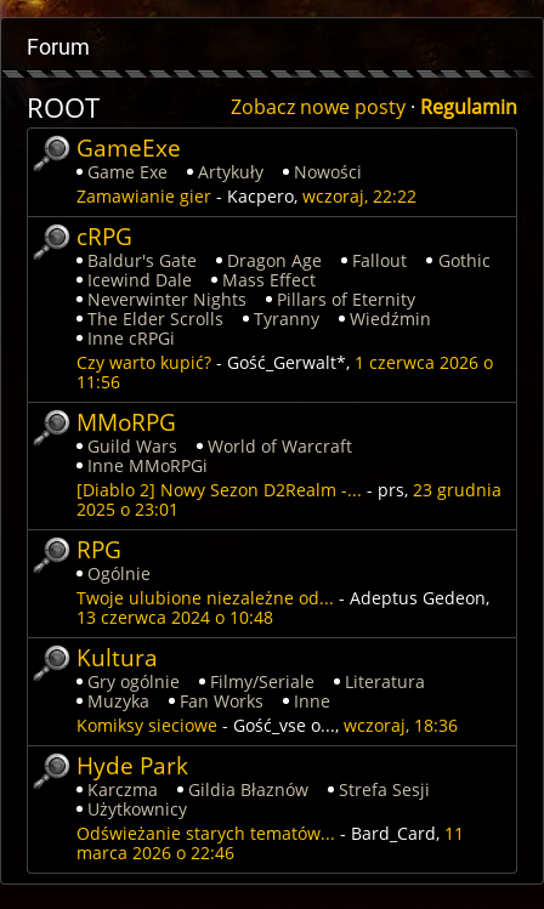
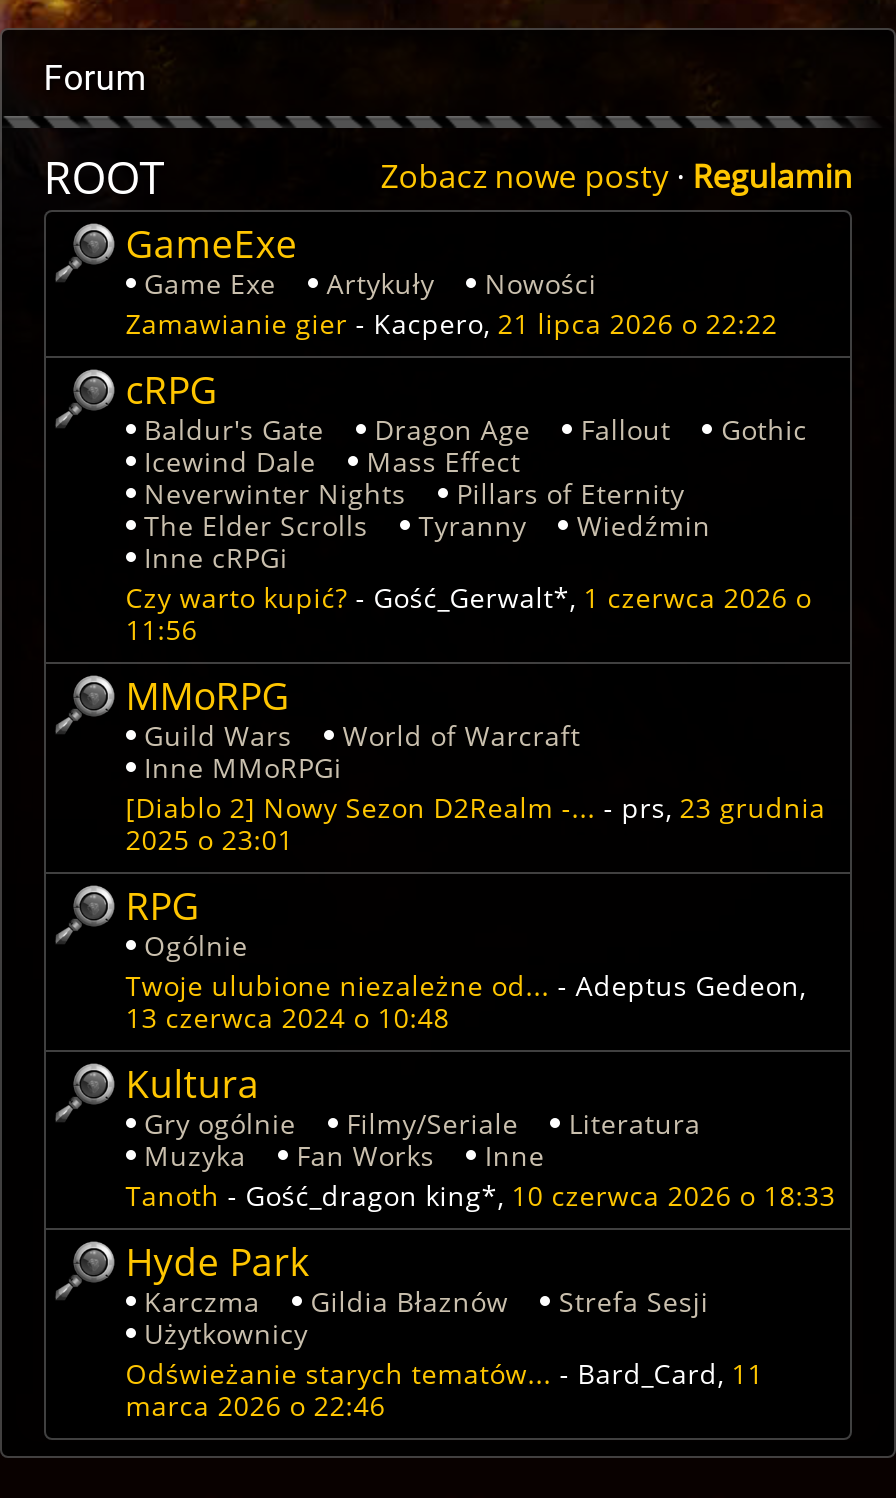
[76,184,416,208] Zamawianie gier - Kacpero, wczoraj, 22:22 -> [126,304,778,342] Zamawianie gier - Kacpero, 21 lipca 2026 o 22:22
[76,714,458,737] Komiksy sieciowe - Gość_vse o..., wczoraj, 18:36 -> [126,1176,836,1214] Tanoth - Gość_dragon king*, 10 czerwca 2026 o 18:33

